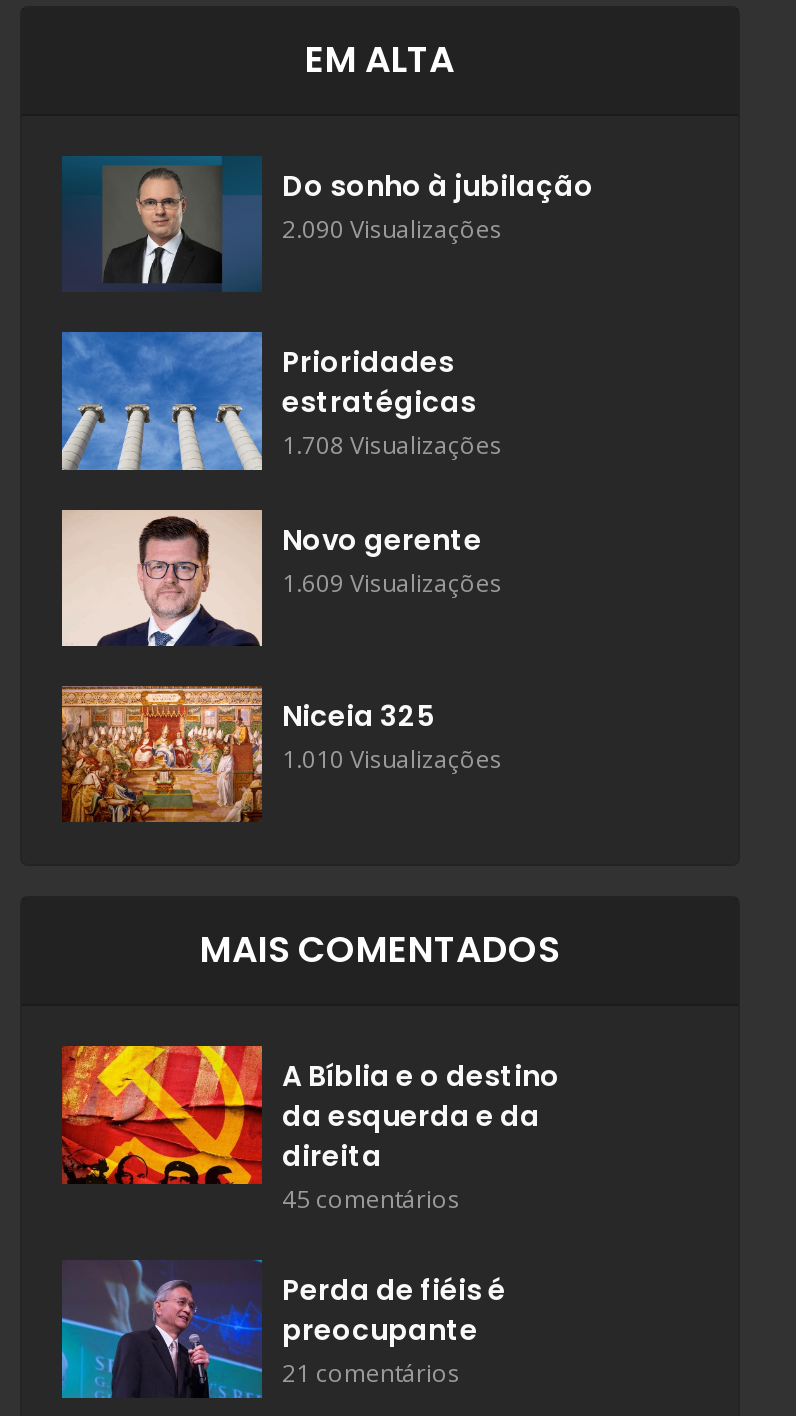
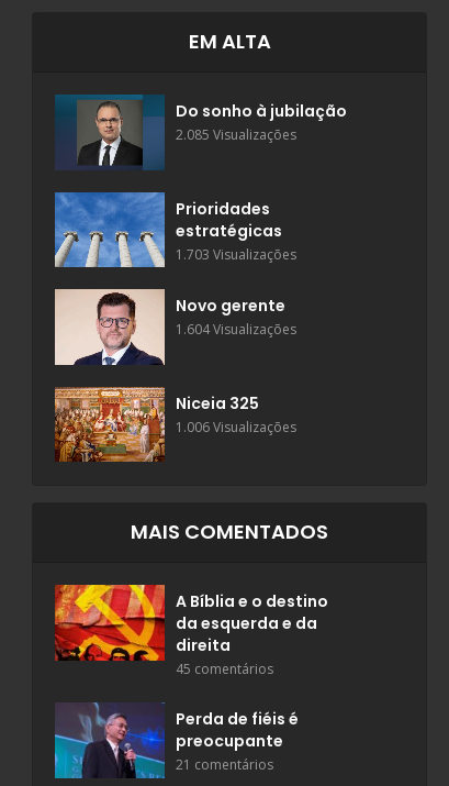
[282,213,502,247] 2.090 Visualizações -> [176,126,296,144] 2.085 Visualizações
[282,429,502,463] 1.708 Visualizações -> [176,245,296,264] 1.703 Visualizações
[282,566,502,600] 1.609 Visualizações -> [176,320,296,339] 1.604 Visualizações
[282,742,502,776] 1.010 Visualizações -> [176,417,296,436] 1.006 Visualizações

